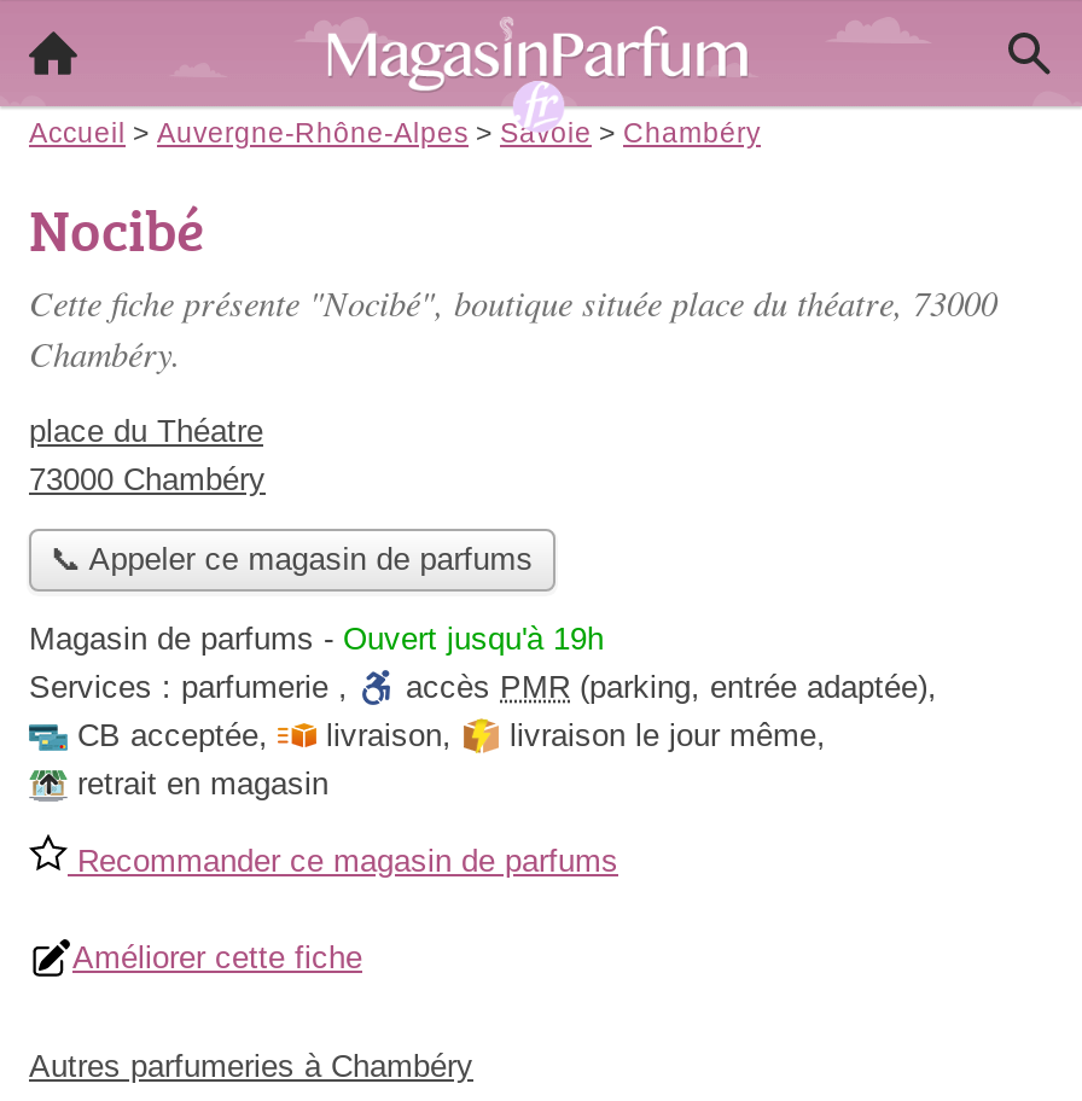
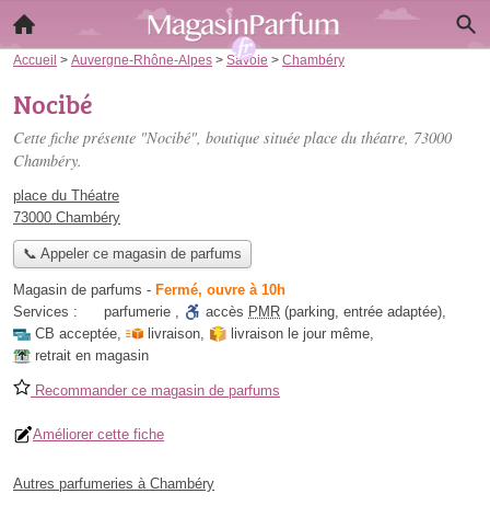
[29,621,604,706] Magasin de parfums - Ouvert jusqu'à 19h | Services : parfumerie , -> [13,282,285,320] Magasin de parfums - Fermé, ouvre à 10h | Services : | parfumerie ,

